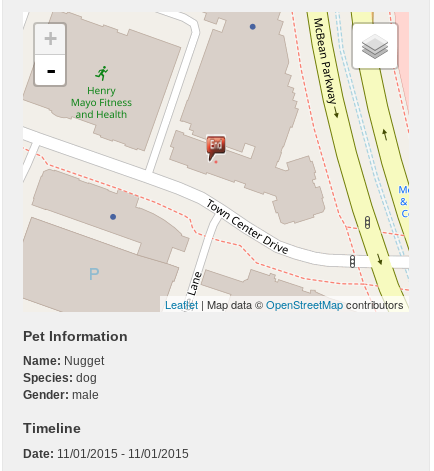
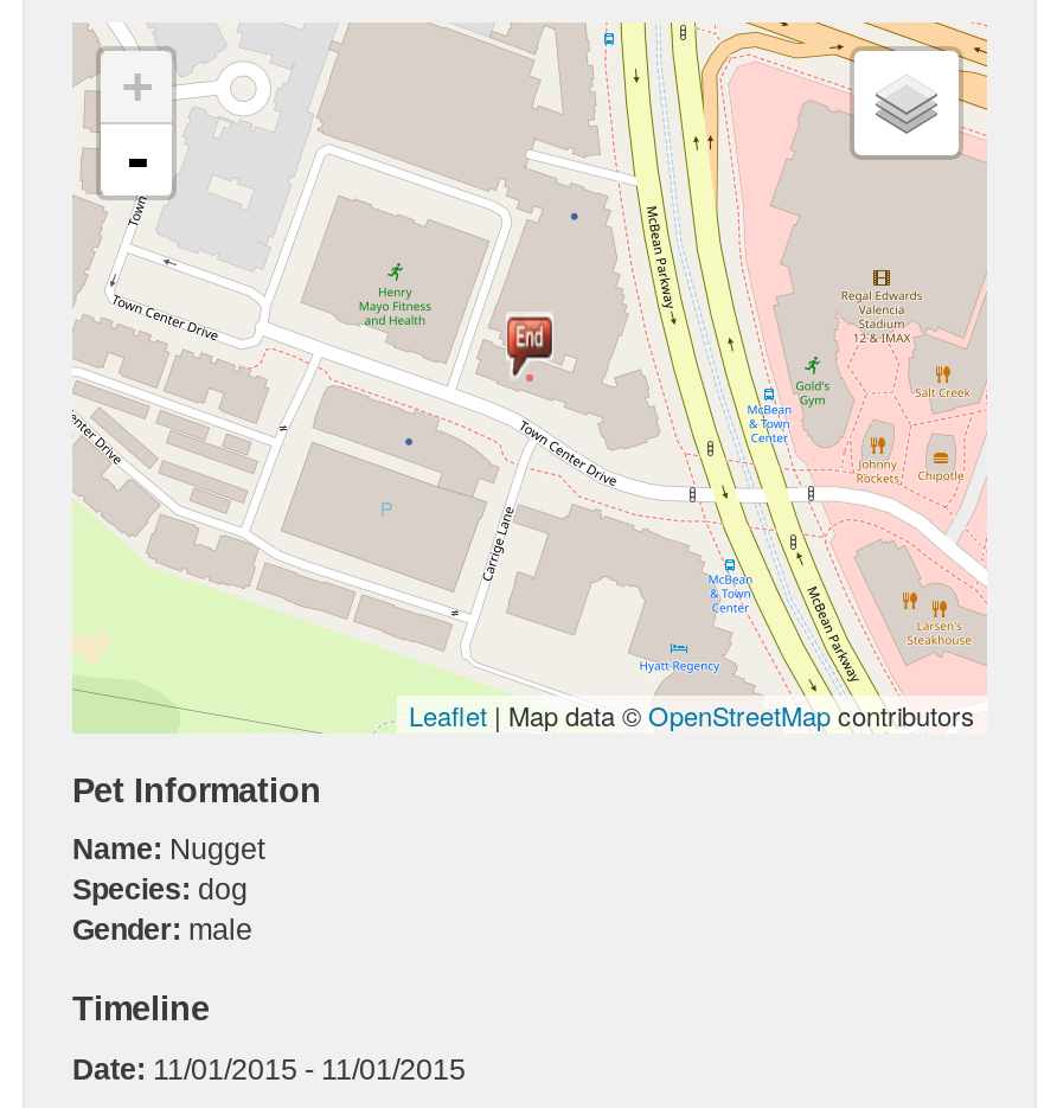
[22,11,410,312] [image] -> [70,20,989,734] [image]

